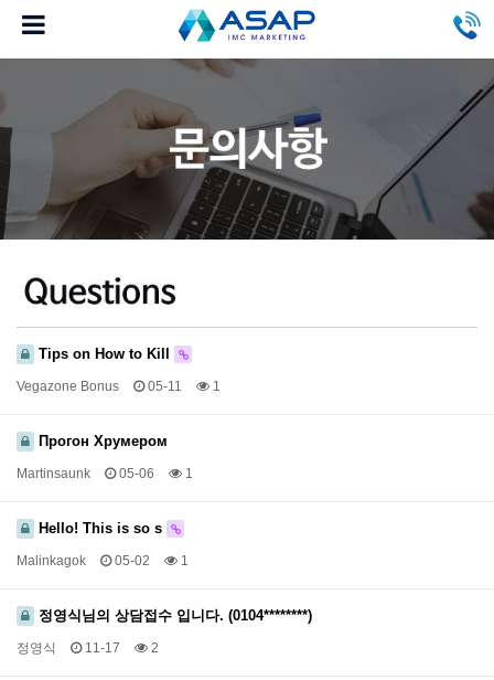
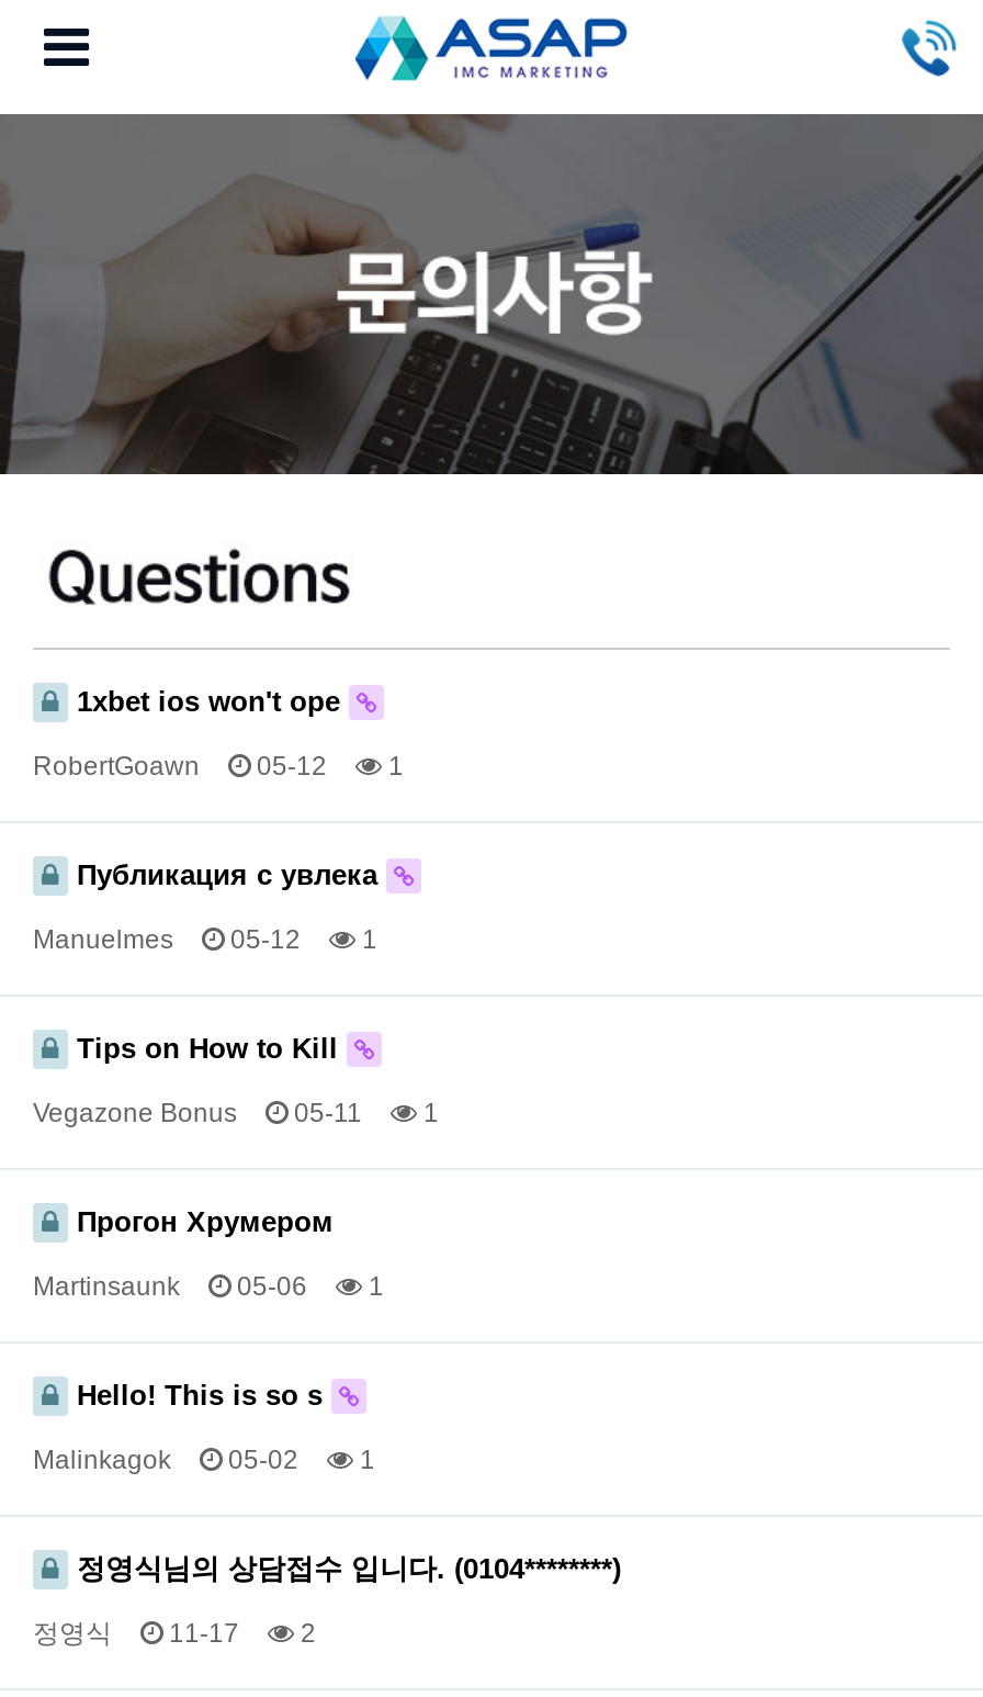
none -> [33,685,404,955] 1xbet ios won't ope | RobertGoawn | 05-12 | 1 | Публикация с увлека | Manuelmes | 05-12 | 1

